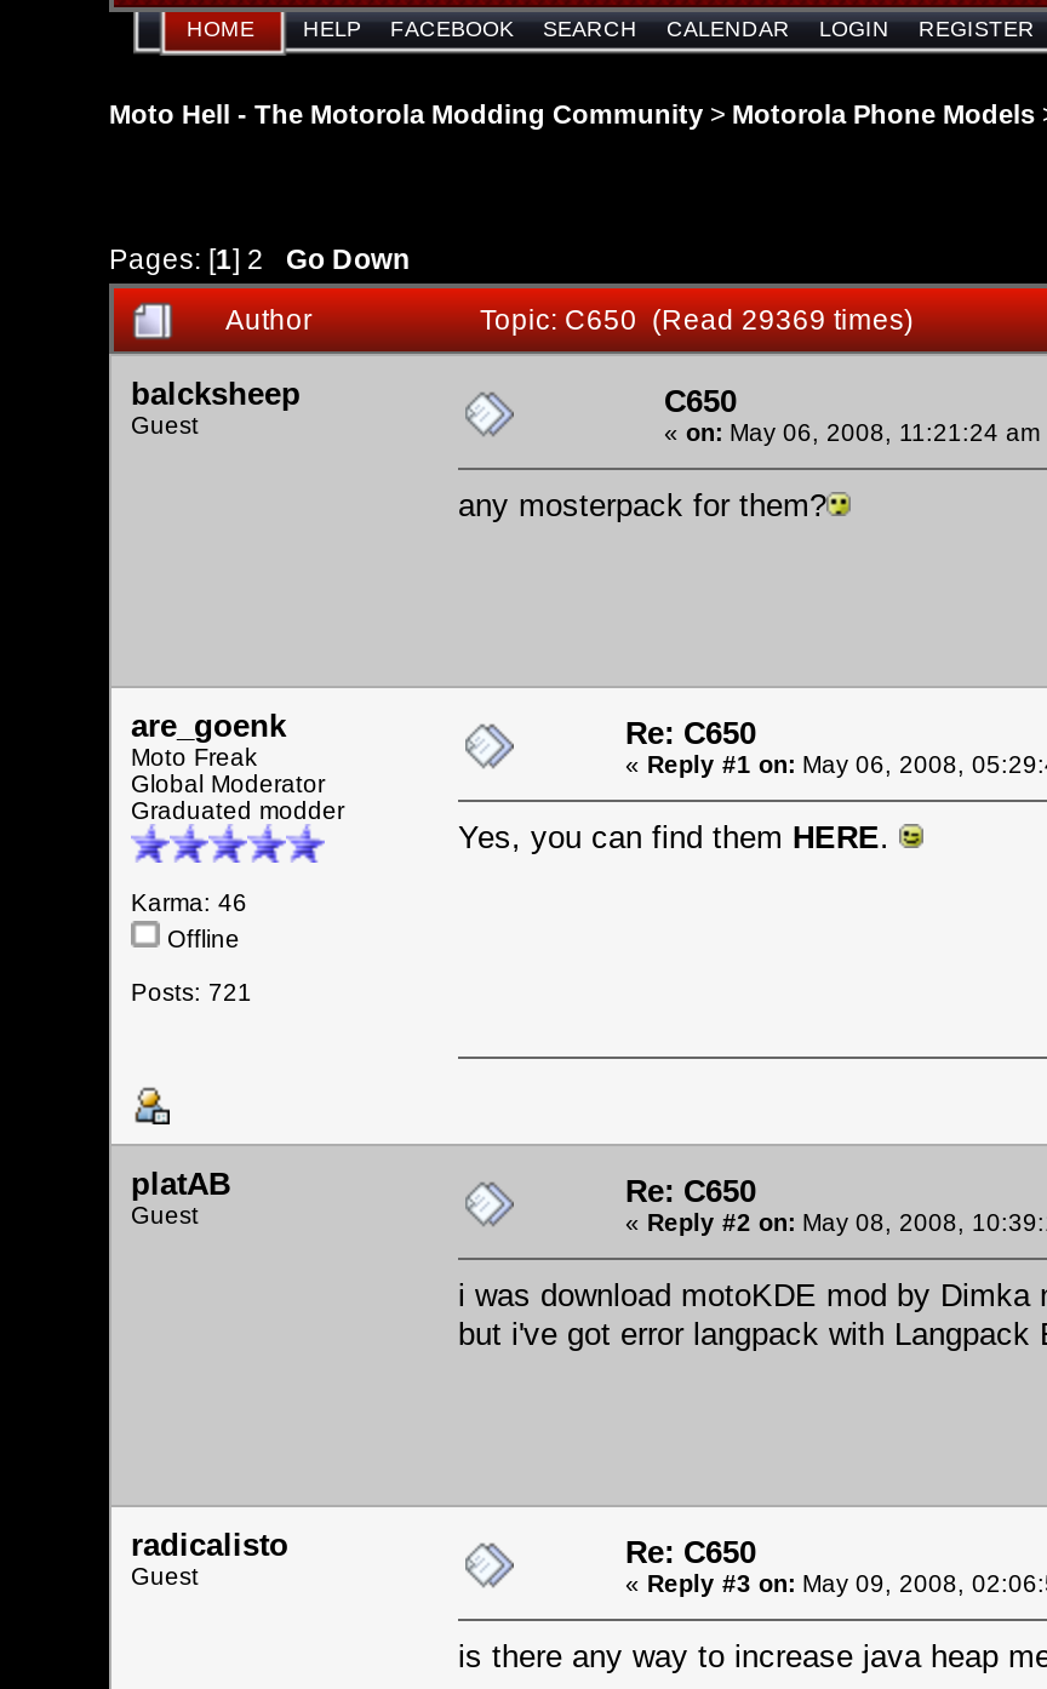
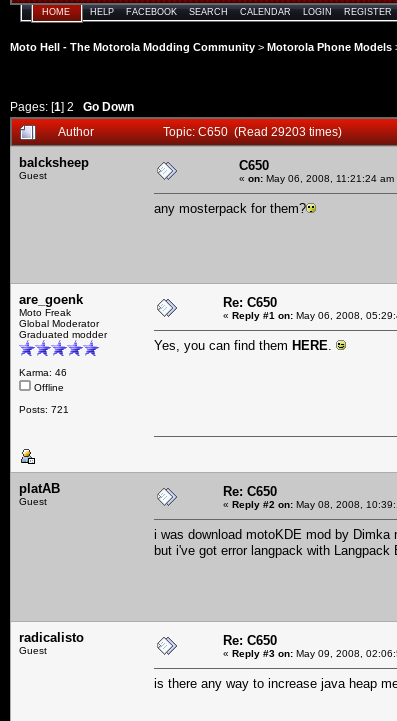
[480,302,914,334] Topic: C650 (Read 29369 times) -> [163,125,342,138] Topic: C650 (Read 29203 times)

